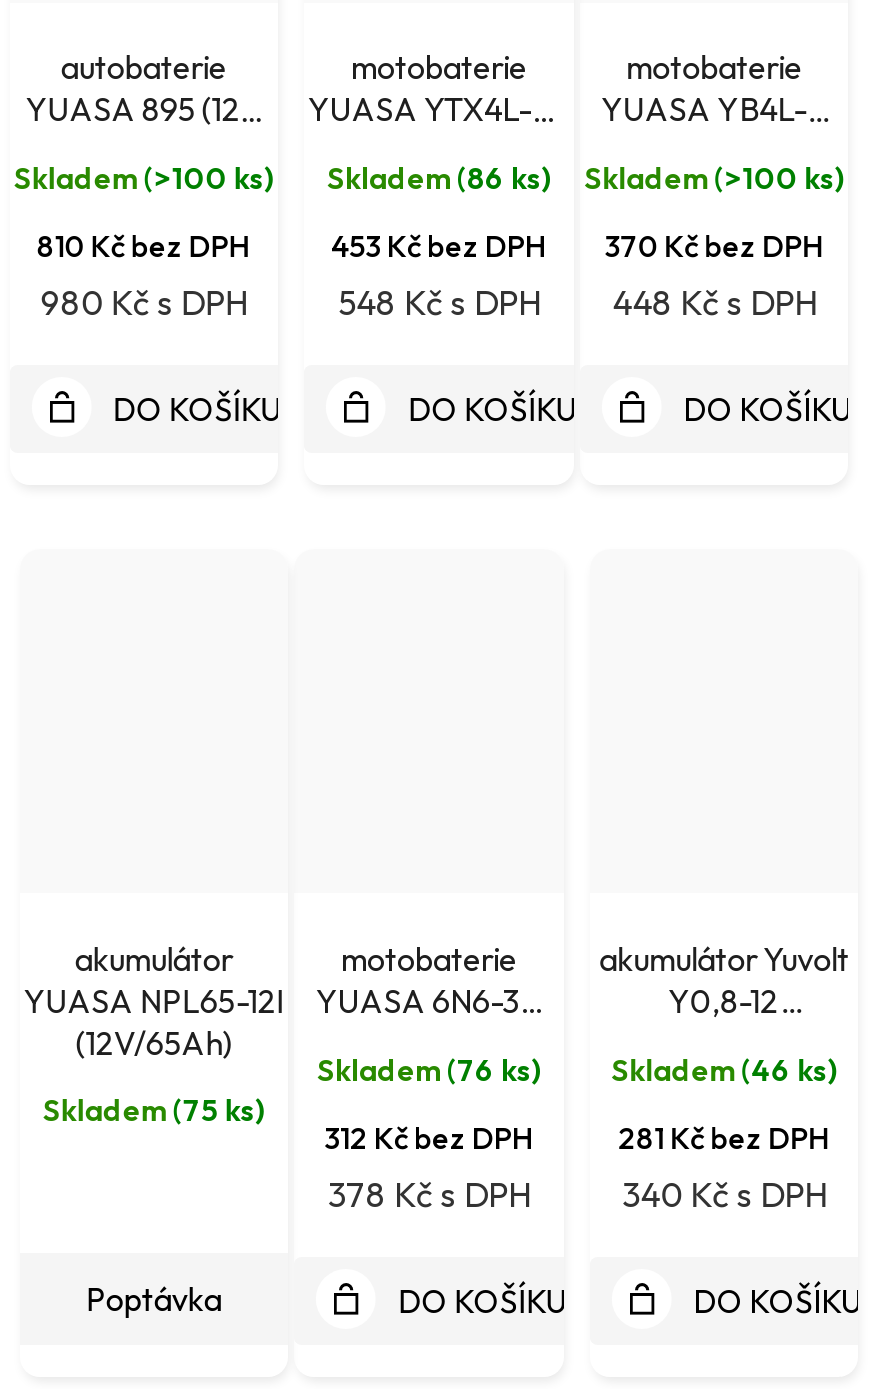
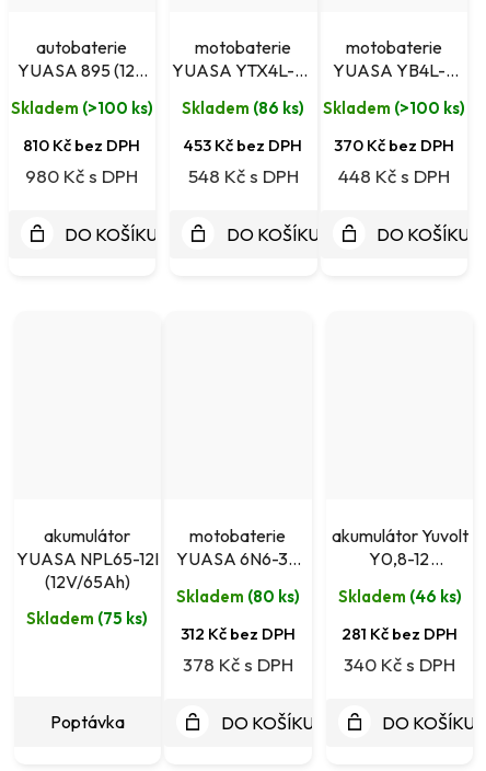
[317,1051,837,1089] Skladem (76 ks) Skladem (46 ks) -> [176,586,461,607] Skladem (80 ks) Skladem (46 ks)

